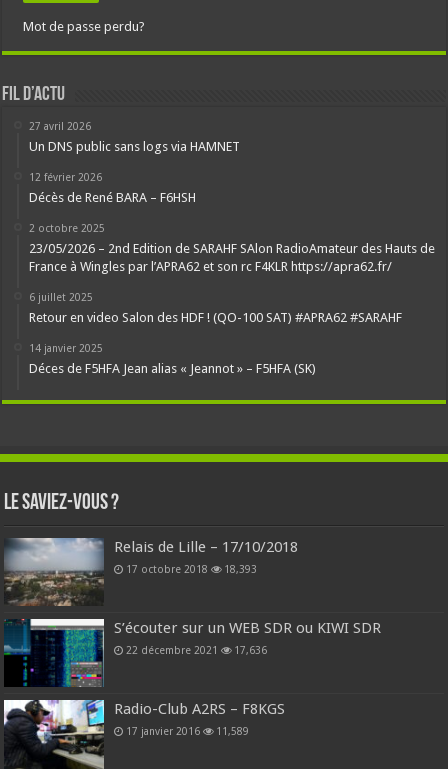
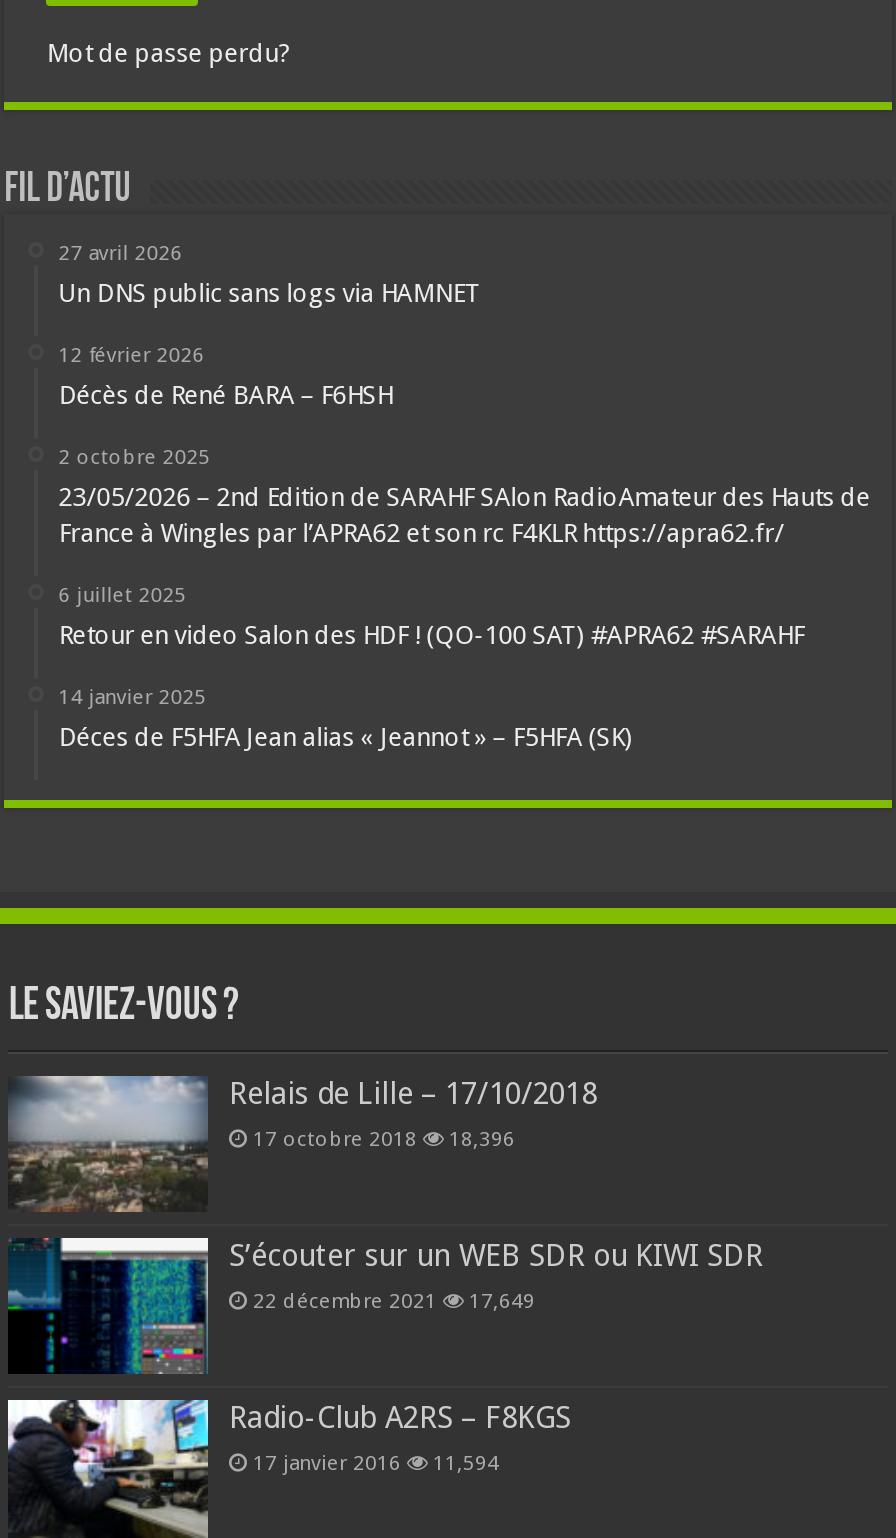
[126,563,257,575] 17 octobre 2018 18,393 -> [253,1126,515,1150] 17 octobre 2018 18,396
[126,644,267,656] 22 décembre 2021 17,636 -> [253,1288,535,1312] 22 décembre 2021 17,649
[126,725,249,737] 17 janvier 2016 11,589 -> [253,1451,499,1475] 17 janvier 2016 11,594

